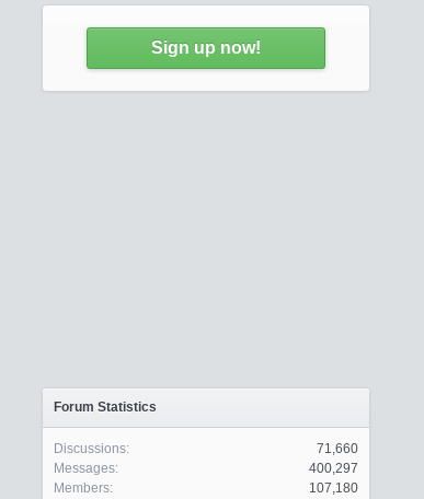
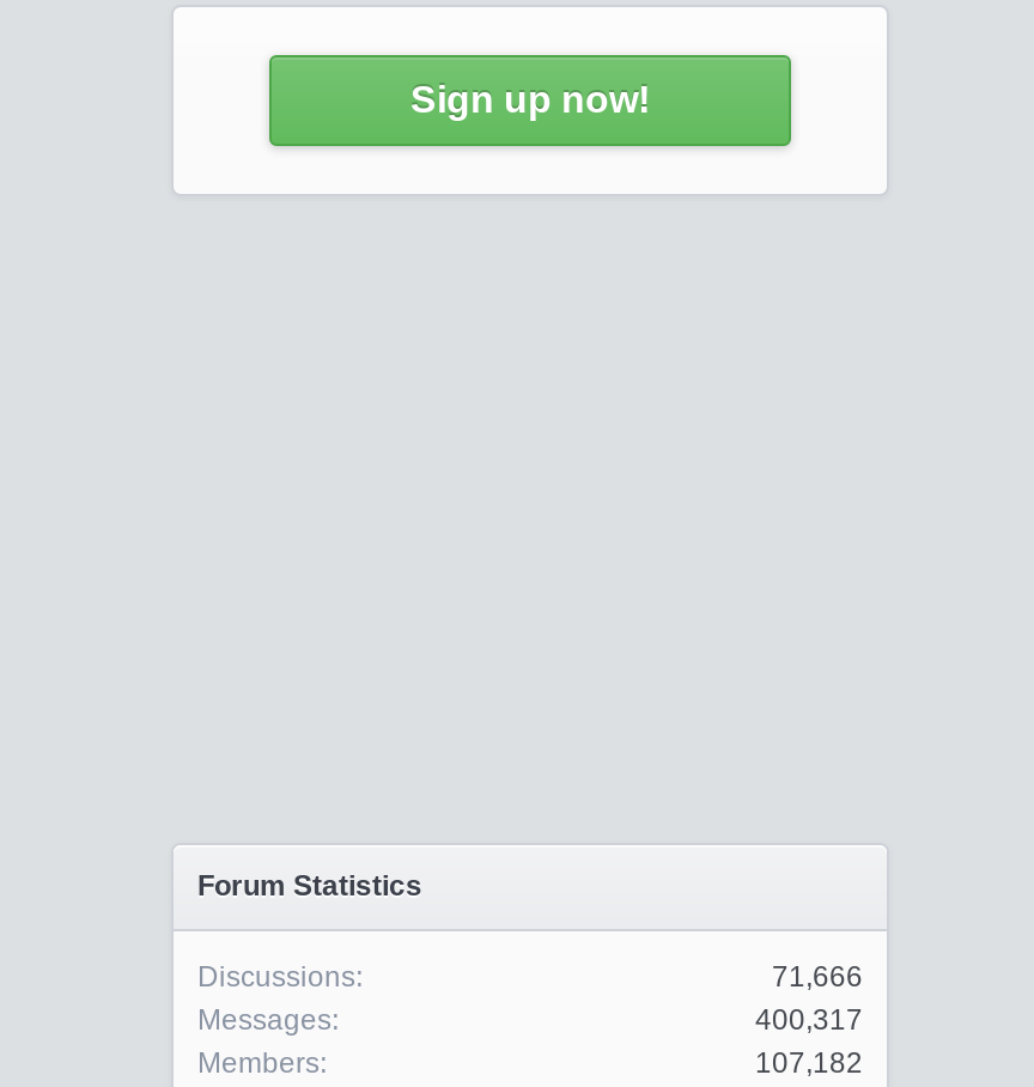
[317,441,358,456] 71,660 -> [772,960,863,994] 71,666
[309,461,358,476] 400,297 -> [755,1003,863,1037] 400,317
[309,480,358,496] 107,180 -> [755,1046,863,1080] 107,182

